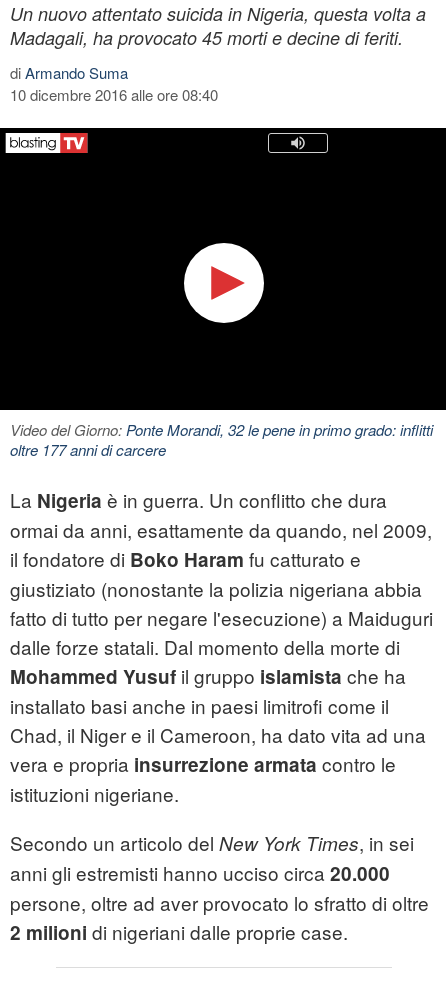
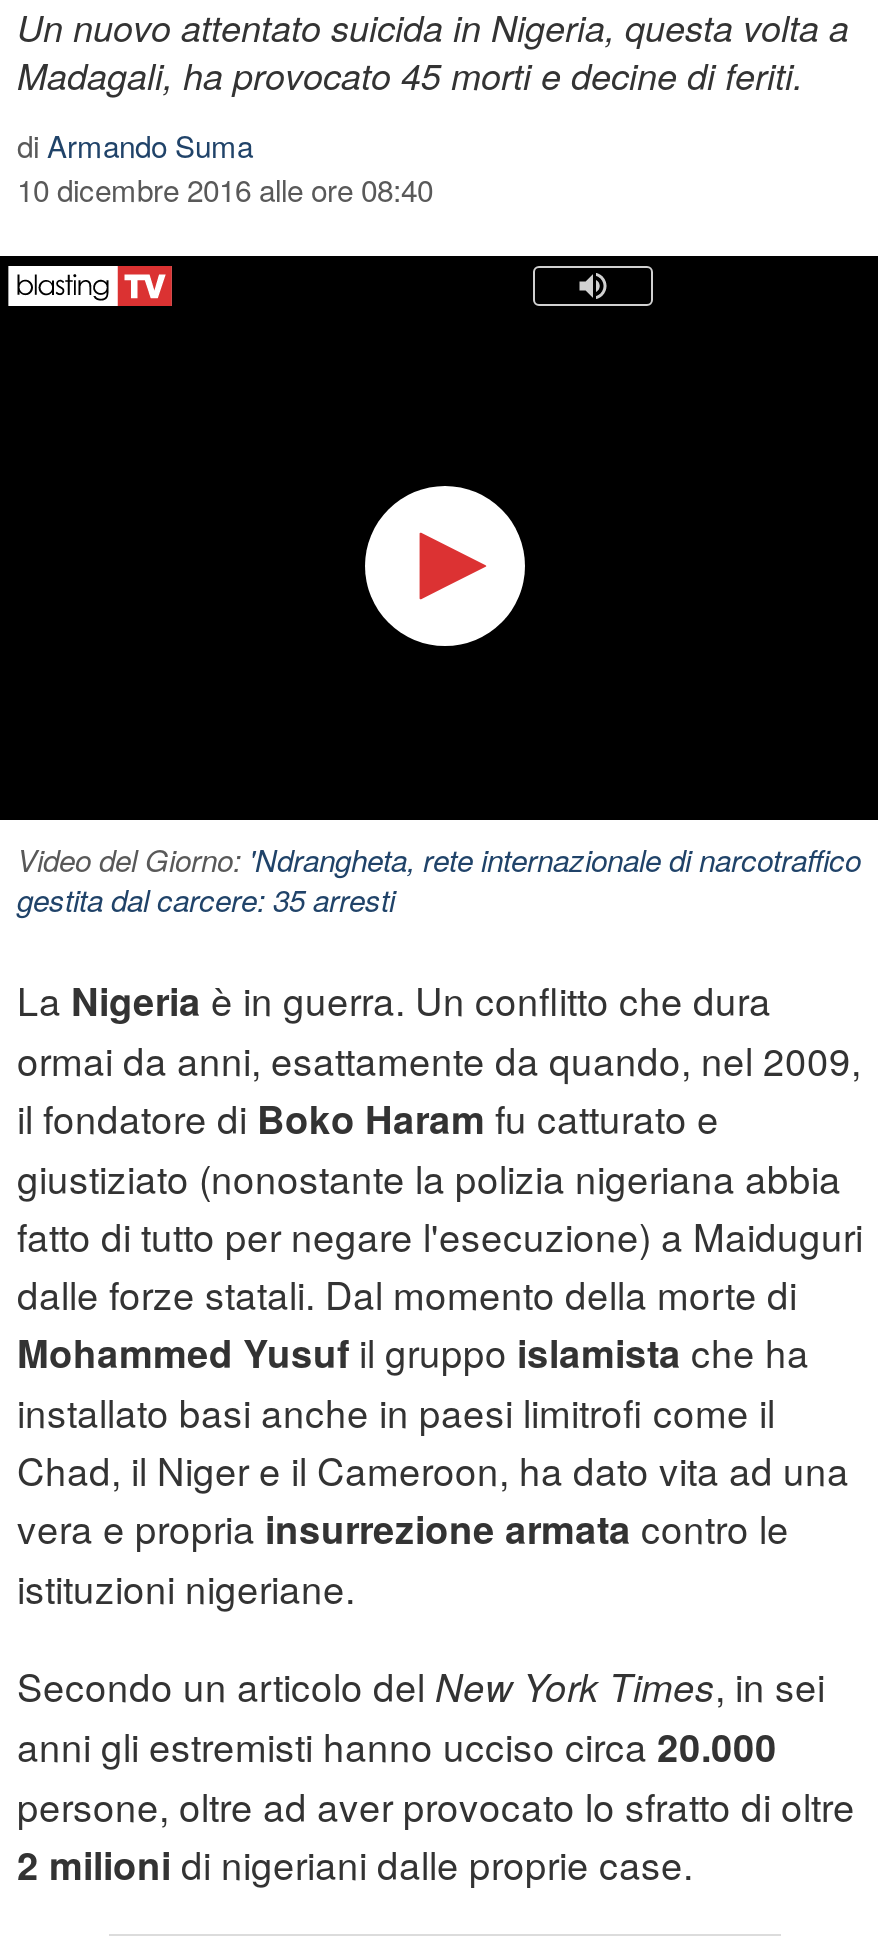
[10,419,433,460] Video del Giorno: Ponte Morandi, 32 le pene in primo grado: inflitti | oltre 177 anni di carcere -> [17,839,861,921] Video del Giorno: 'Ndrangheta, rete internazionale di narcotraffico | gestita dal carcere: 35 arresti

